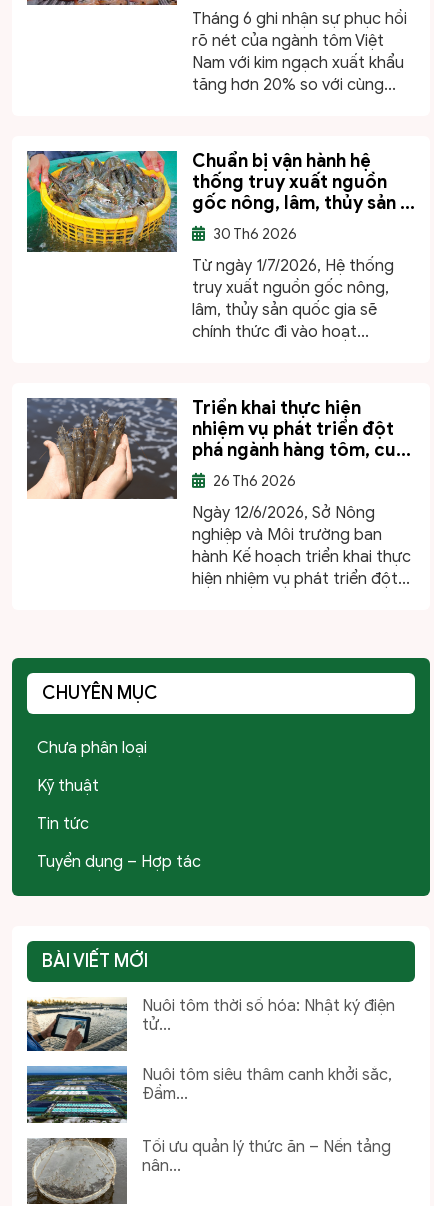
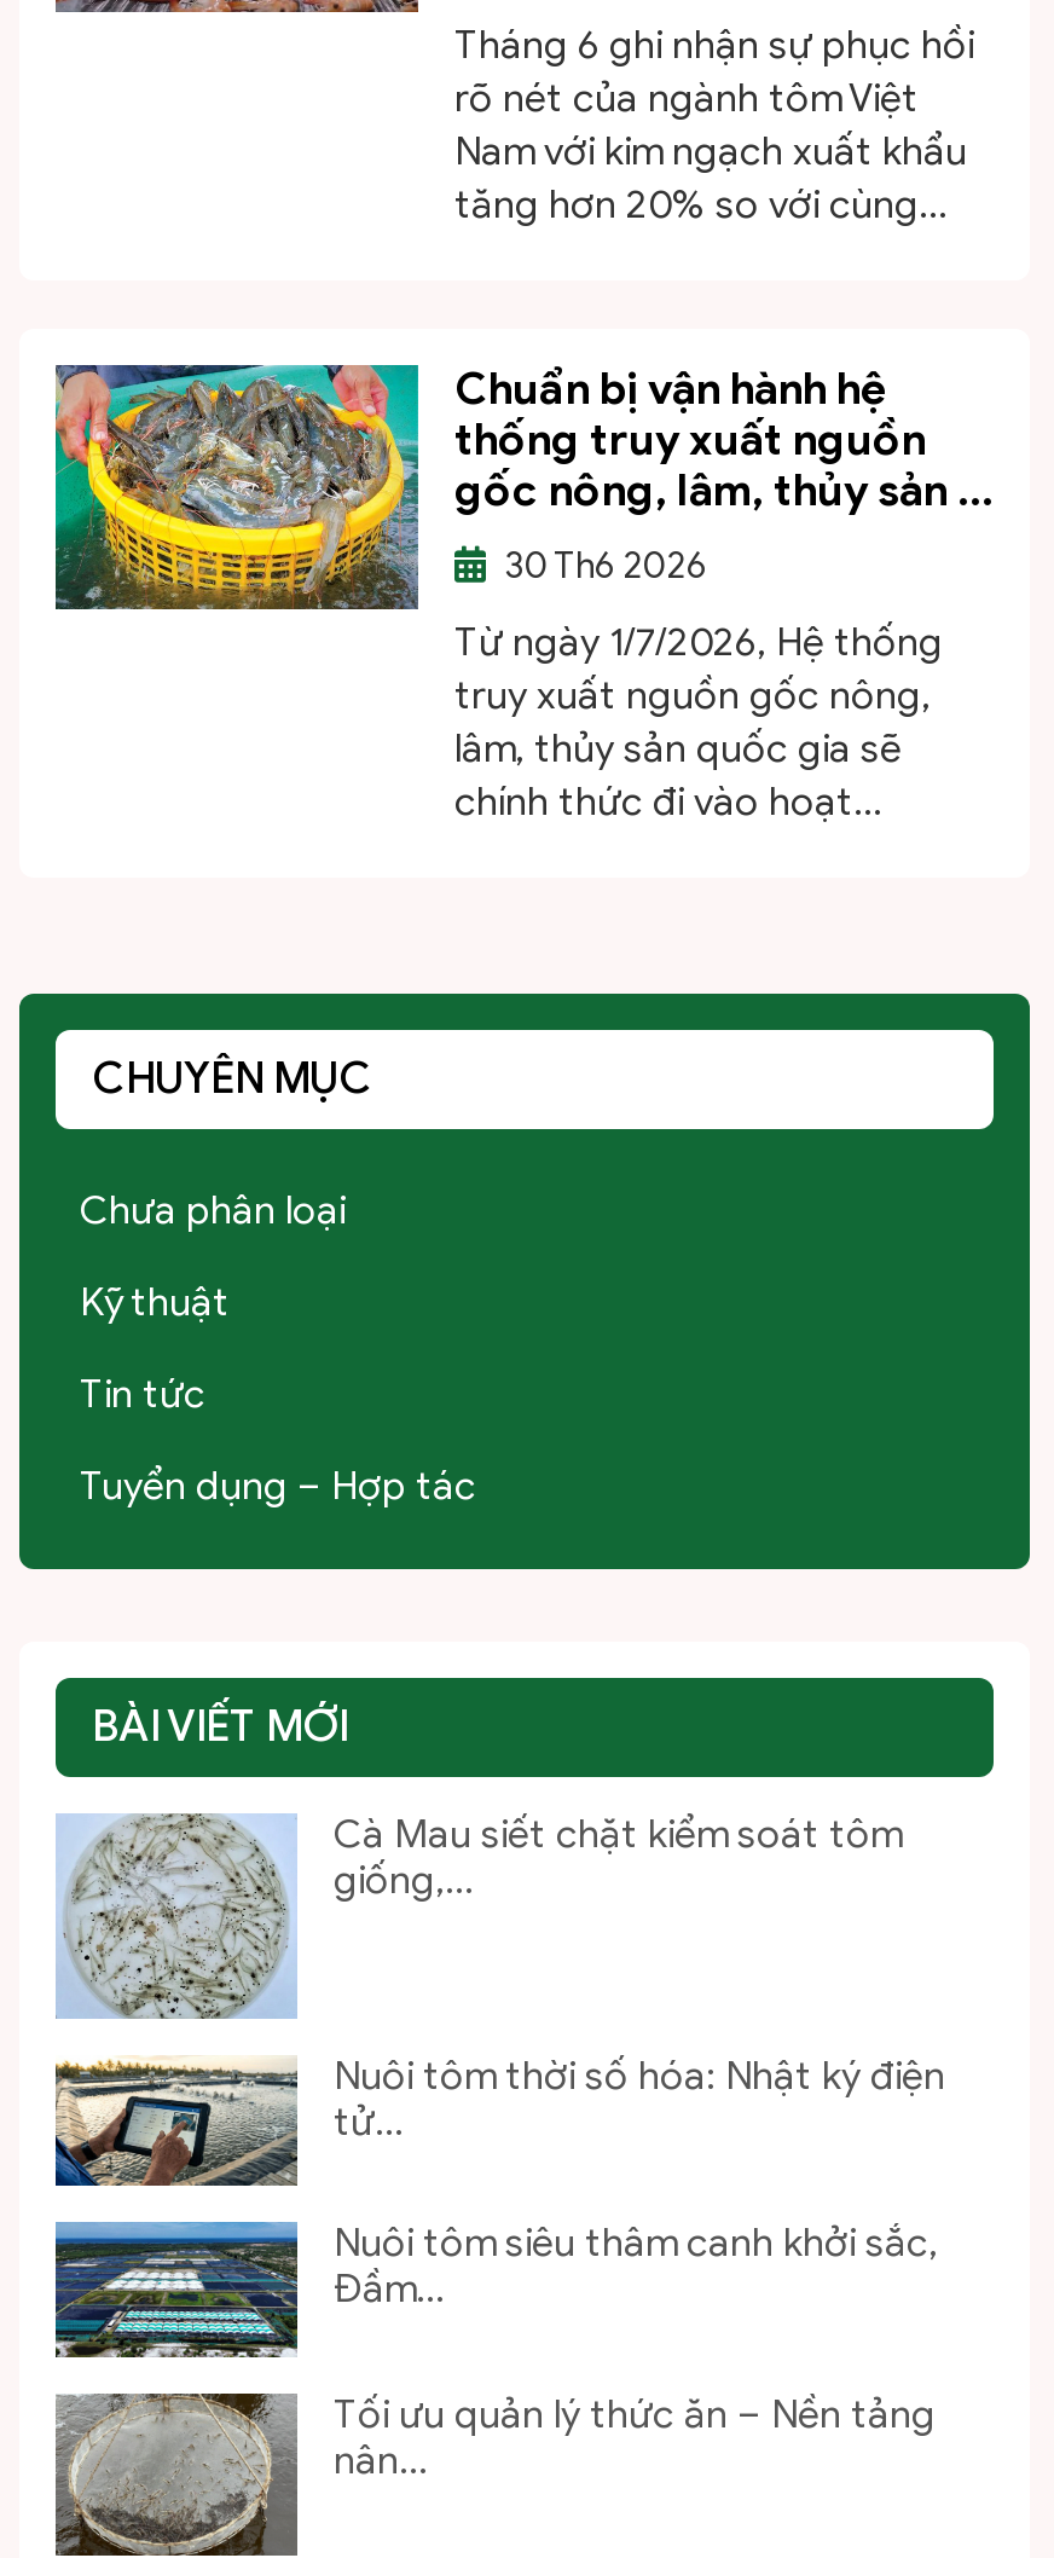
[26,397,411,589] [image] | Triển khai thực hiện | nhiệm vụ phát triển đột | phá ngành hàng tôm, cu... | 26 Th6 2026 | Ngày 12/6/2026, Sở Nông | nghiệp và Môi trường ban | hành Kế hoạch triển khai thực | hiện nhiệm vụ phát triển đột... -> none
moved [37,682,201,972] -> [80,1052,476,1753]: CHUYÊN MỤC | Chưa phân loại | Kỹ thuật | Tin tức | Tuyển dụng – Hợp tác | BÀI VIẾT MỚI
none -> [56,1811,902,2019] [image] | Cà Mau siết chặt kiểm soát tôm | giống,...

